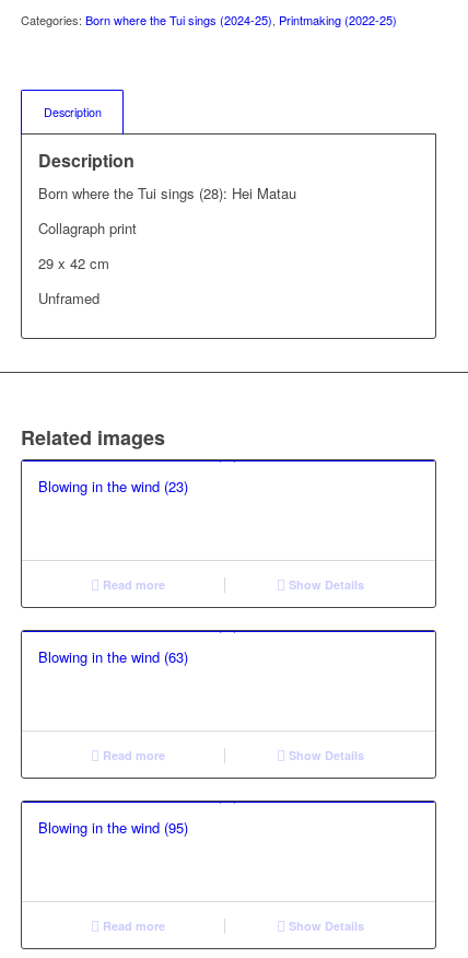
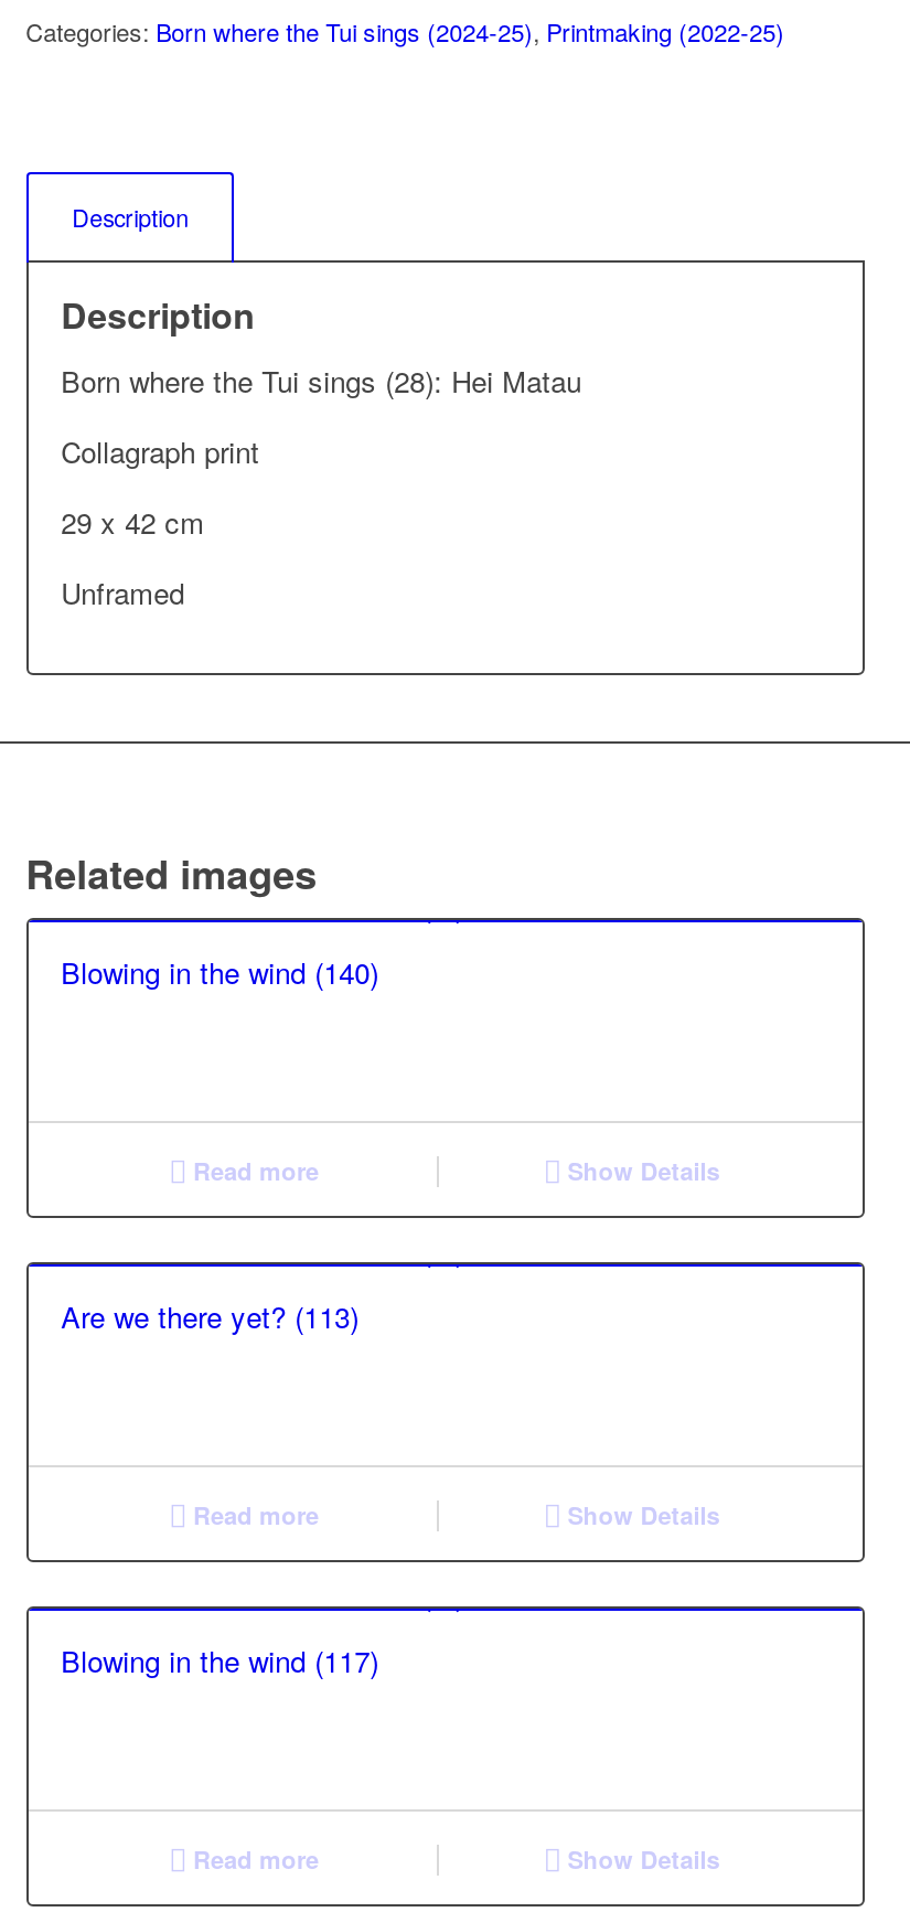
[38,476,188,497] Blowing in the wind (23) -> [61,951,379,993] Blowing in the wind (140)
[38,647,188,667] Blowing in the wind (63) -> [61,1296,359,1338] Are we there yet? (113)
[38,817,188,838] Blowing in the wind (95) -> [61,1640,379,1682] Blowing in the wind (117)

